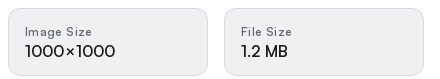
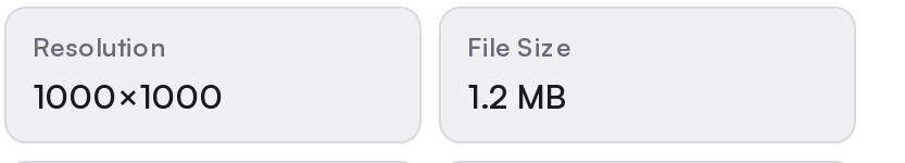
[25,24,93,39] Image Size -> [33,30,165,63] Resolution

